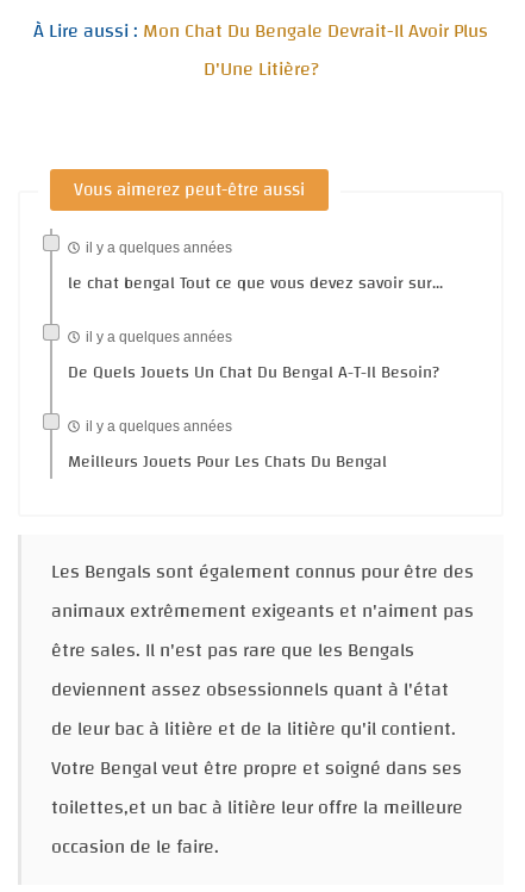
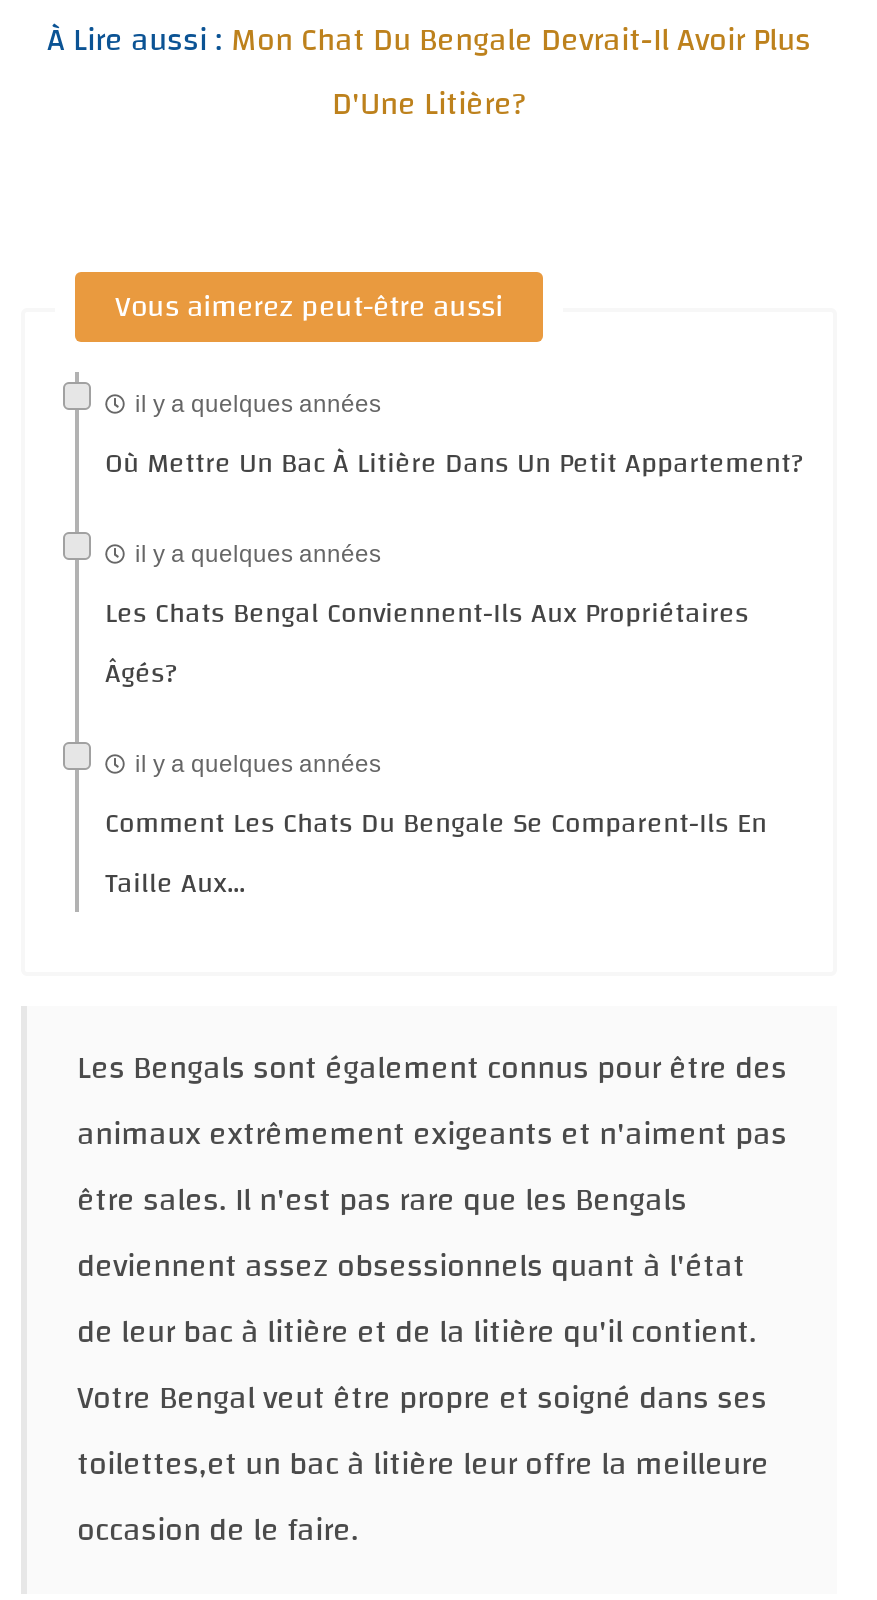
[68,268,443,299] le chat bengal Tout ce que vous devez savoir sur... -> [105,438,803,490] Où Mettre Un Bac À Litière Dans Un Petit Appartement?
[68,357,439,388] De Quels Jouets Un Chat Du Bengal A-T-Il Besoin? -> [105,588,749,700] Les Chats Bengal Conviennent-Ils Aux Propriétaires | Âgés?
[68,447,387,478] Meilleurs Jouets Pour Les Chats Du Bengal -> [105,798,767,910] Comment Les Chats Du Bengale Se Comparent-Ils En | Taille Aux...

